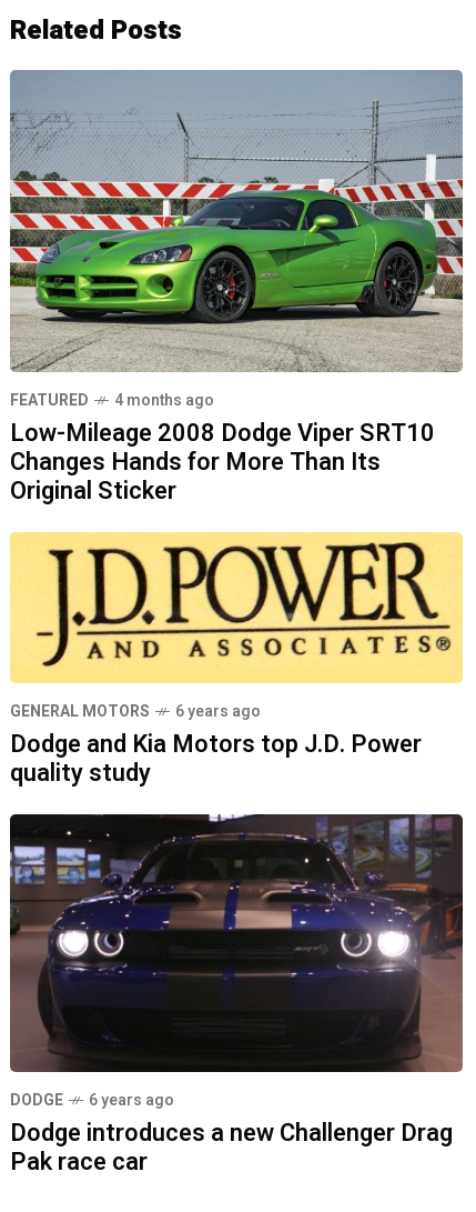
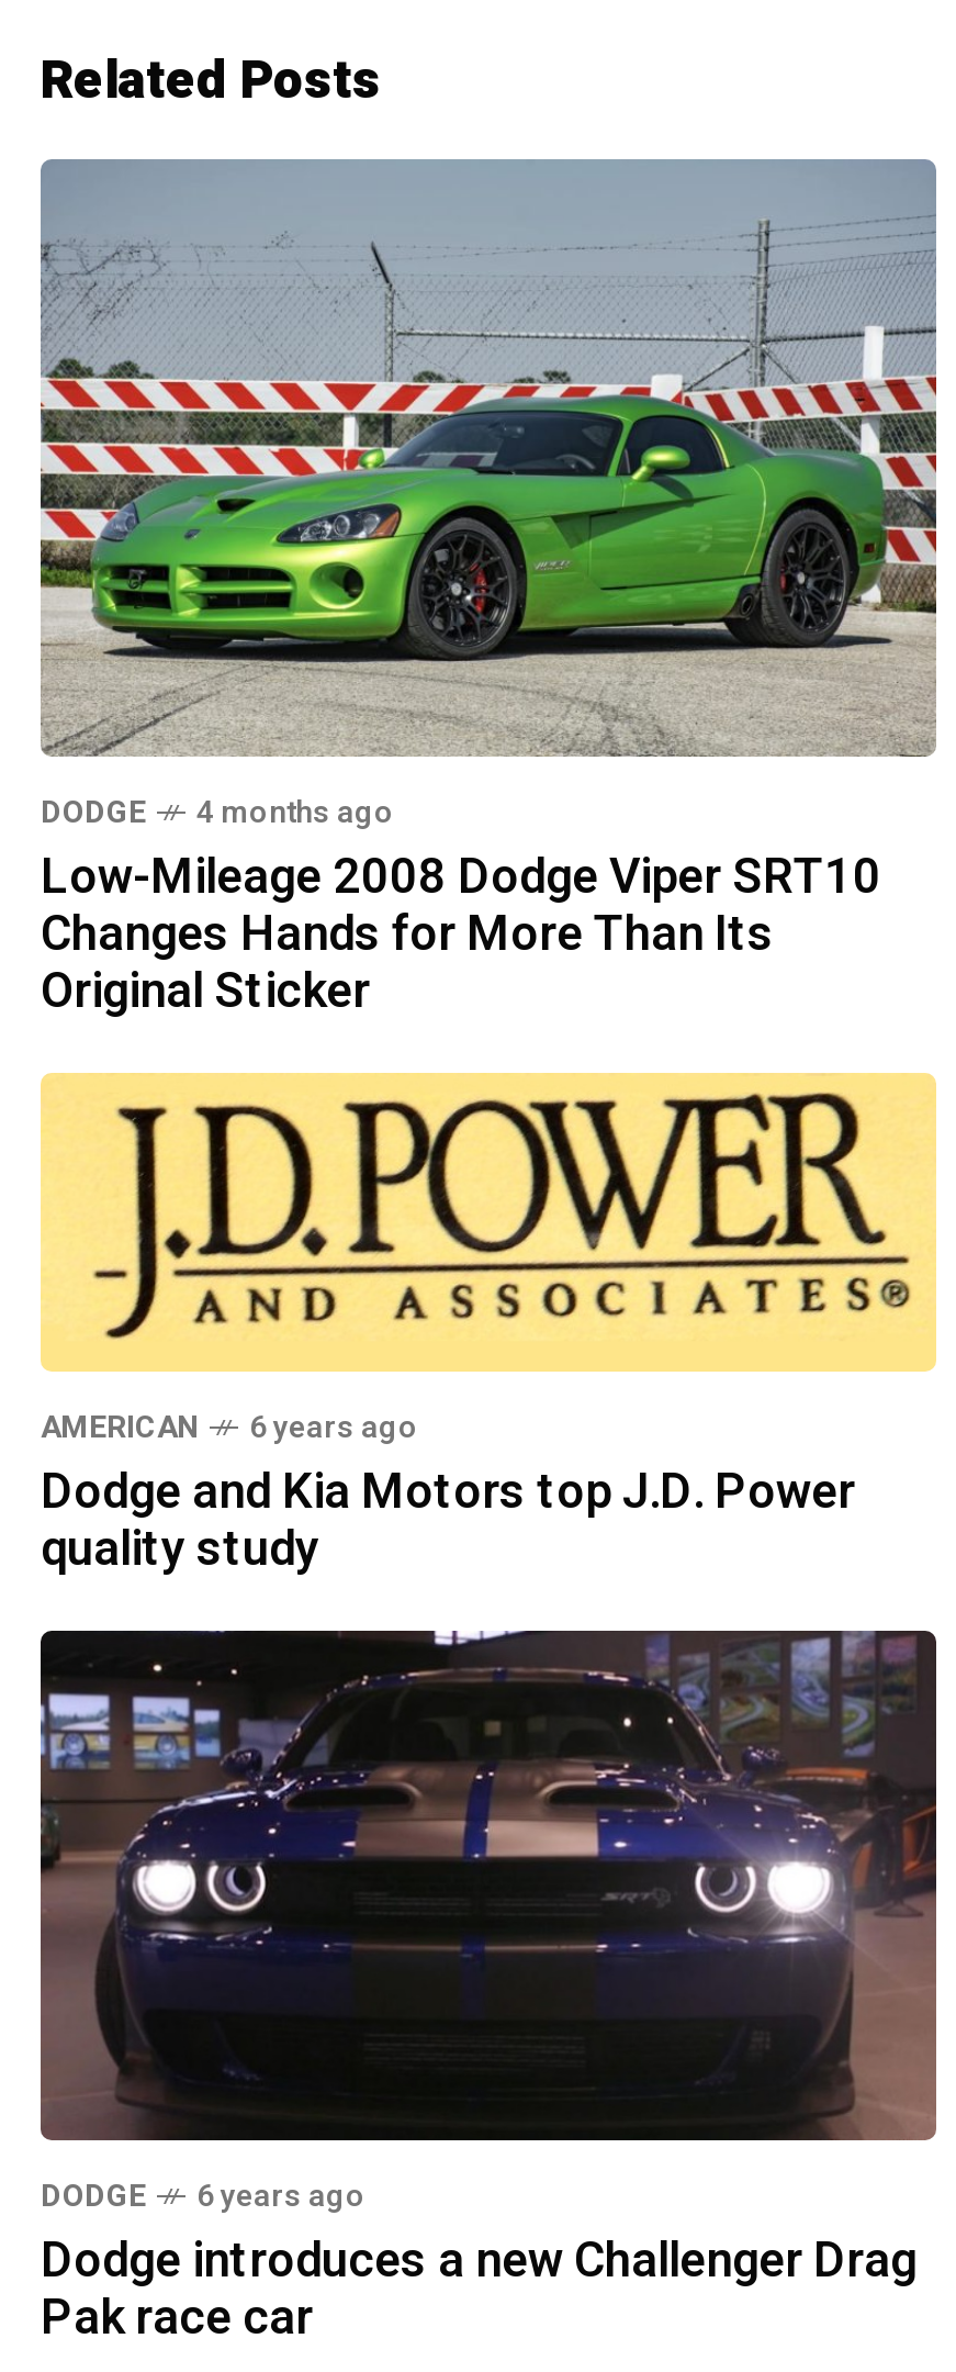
[10,389,89,412] FEATURED -> [41,791,146,837] DODGE
[10,700,150,724] GENERAL MOTORS -> [41,1405,199,1451] AMERICAN

